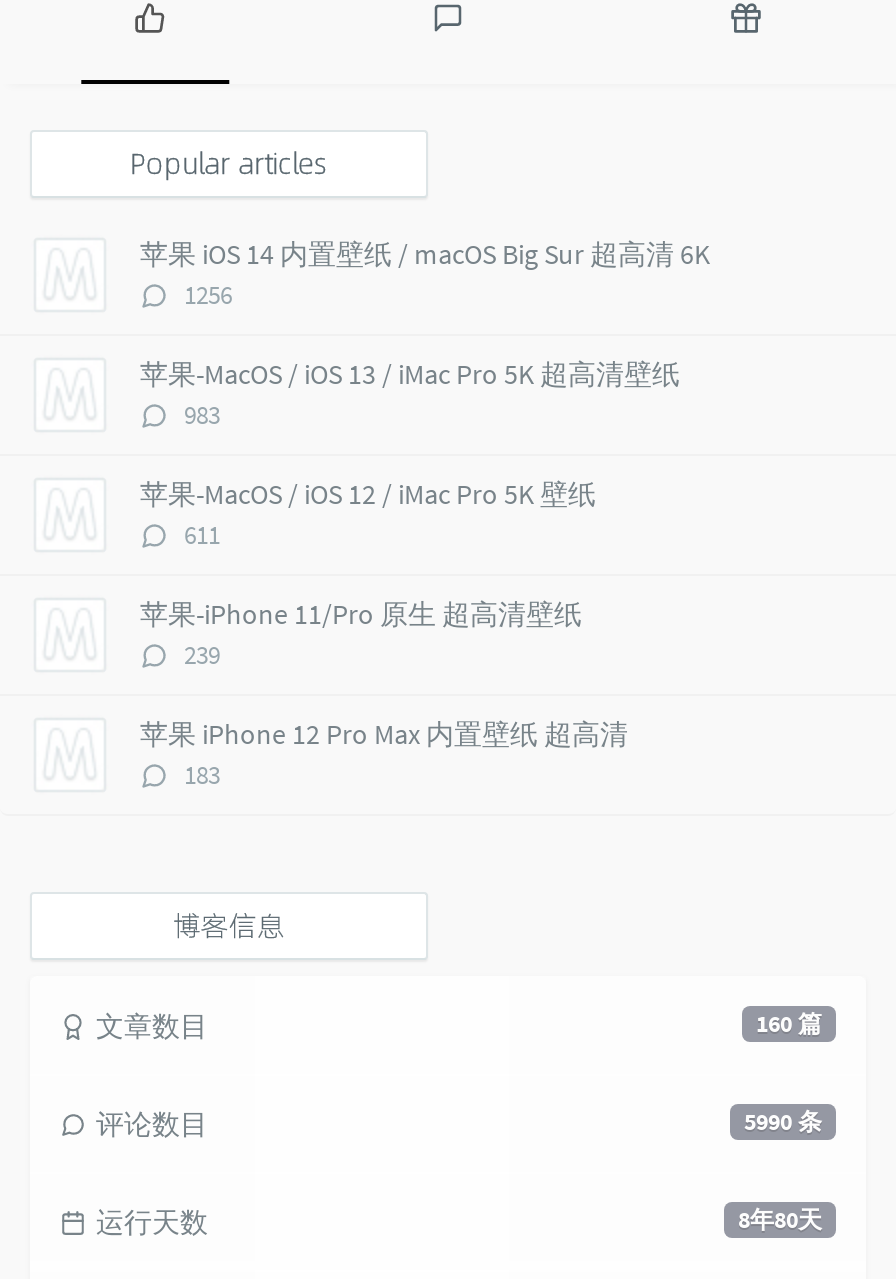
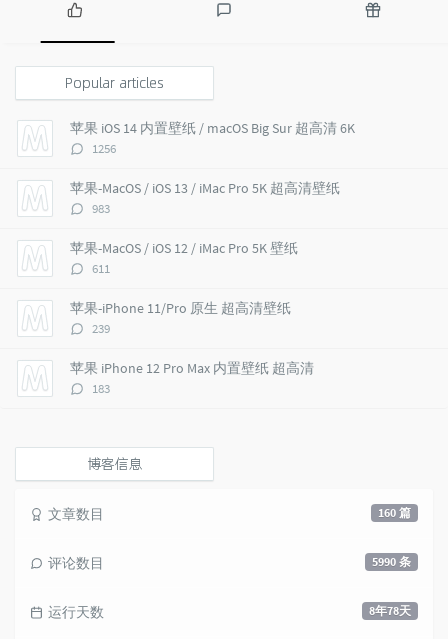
[738,1204,822,1234] 8年80天 -> [369,603,411,618] 8年78天

